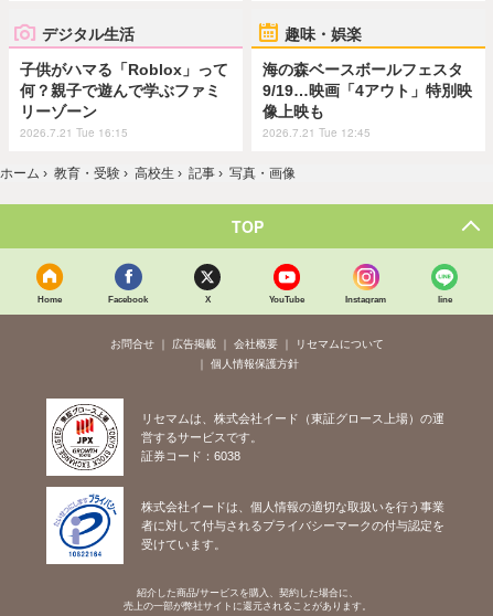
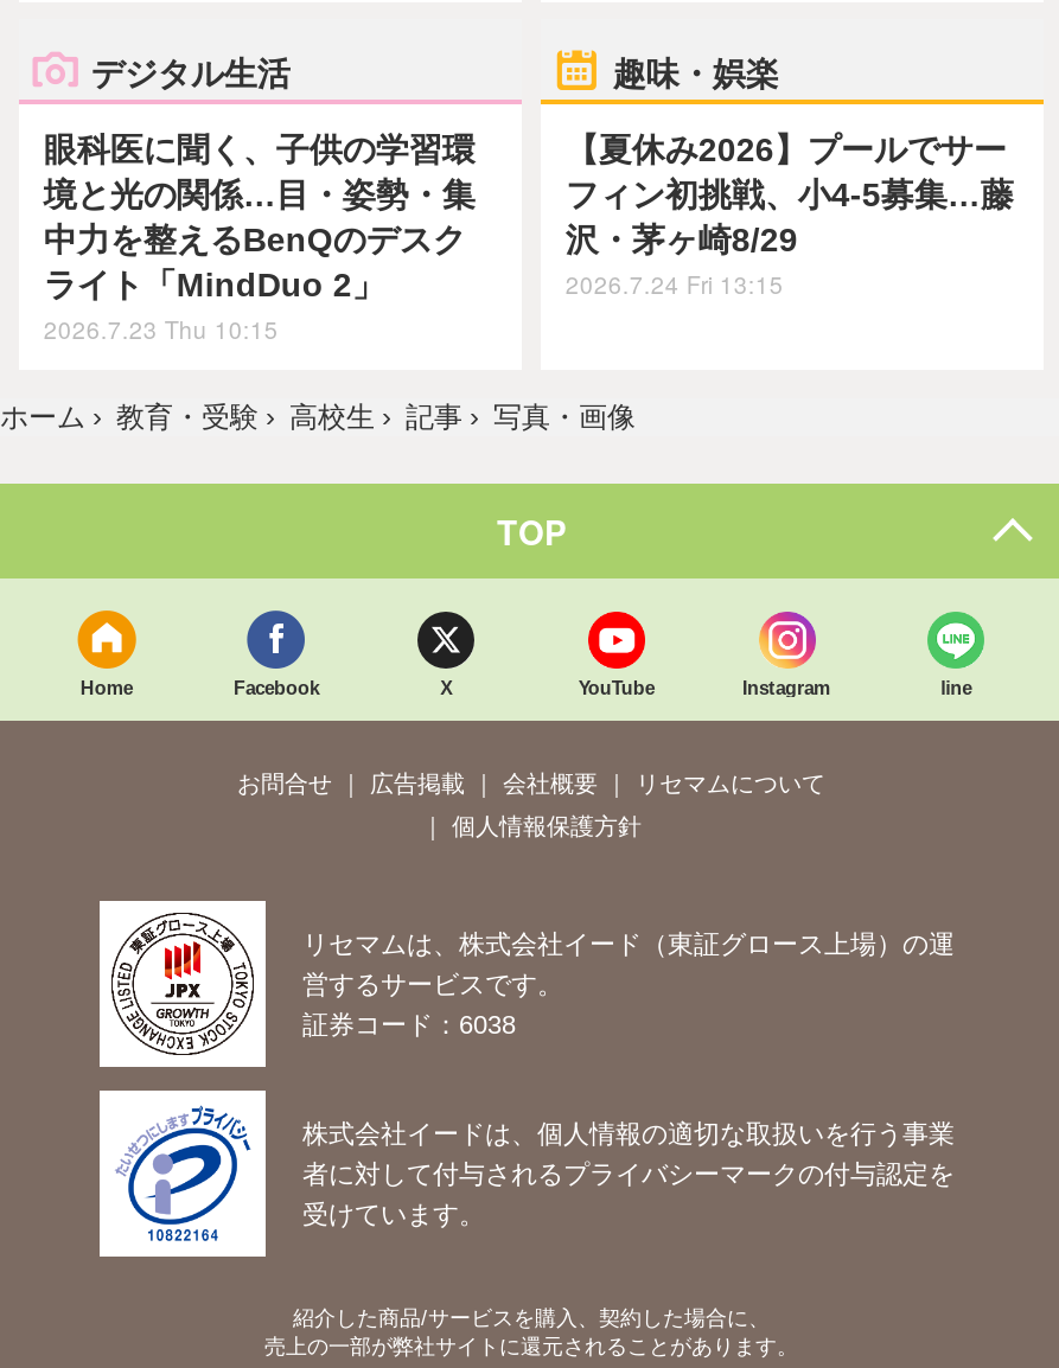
[20,60,229,140] 子供がハマる「Roblox」って | 何？親子で遊んで学ぶファミ | リーゾーン | 2026.7.21 Tue 16:15 -> [44,129,475,345] 眼科医に聞く、子供の学習環 | 境と光の関係…目・姿勢・集 | 中力を整えるBenQのデスク | ライト「MindDuo 2」 | 2026.7.23 Thu 10:15
[263,60,472,140] 海の森ベースボールフェスタ | 9/19…映画「4アウト」特別映 | 像上映も | 2026.7.21 Tue 12:45 -> [565,129,1014,300] 【夏休み2026】プールでサー | フィン初挑戦、小4-5募集…藤 | 沢・茅ヶ崎8/29 | 2026.7.24 Fri 13:15

